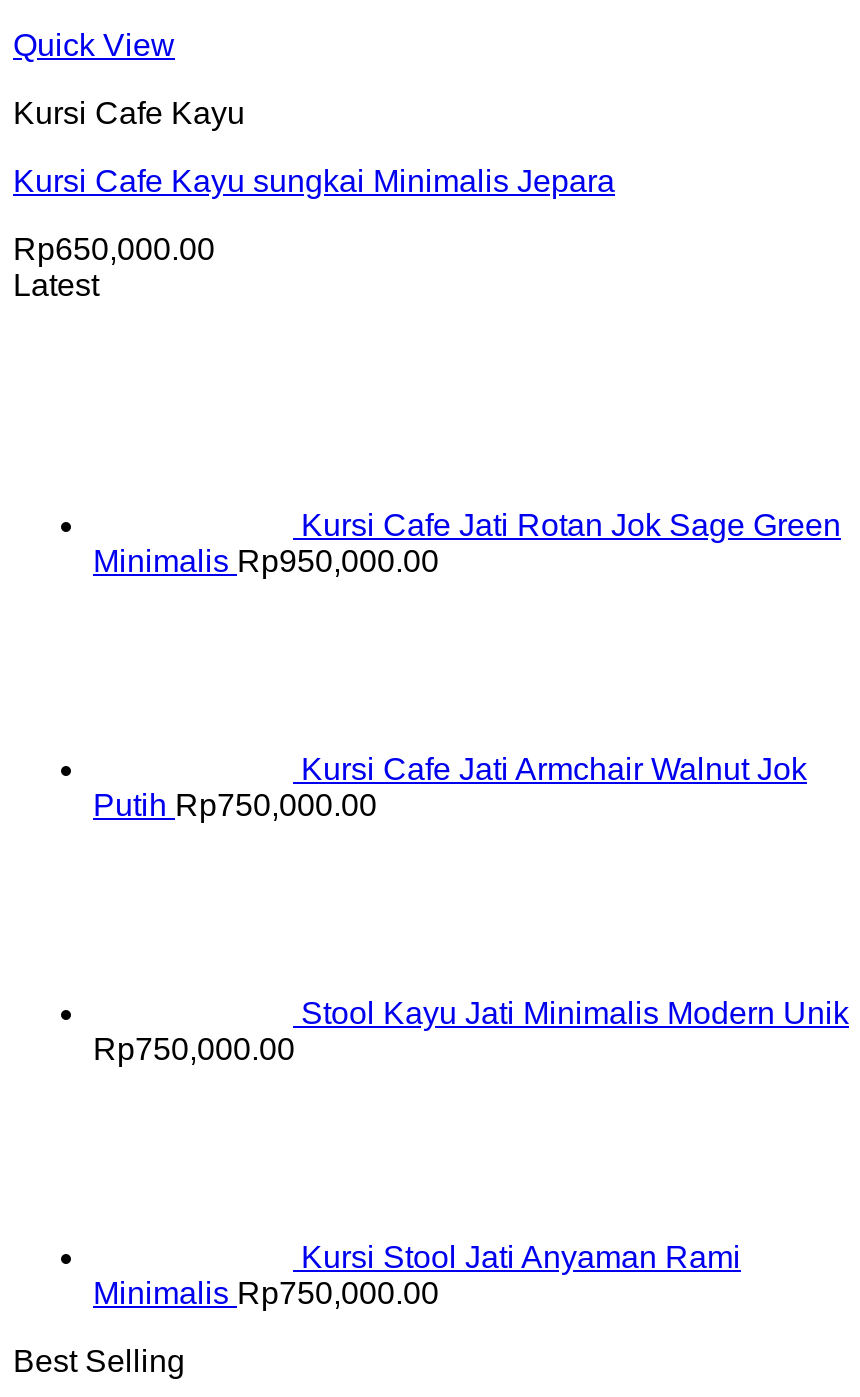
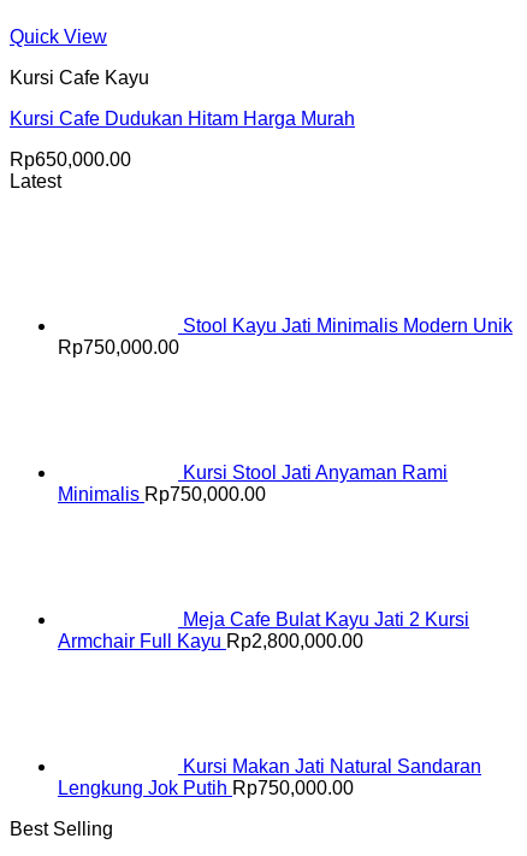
[13,165,615,199] Kursi Cafe Kayu sungkai Minimalis Jepara -> [10,109,355,129] Kursi Cafe Dudukan Hitam Harga Murah
[93,509,841,579] Kursi Cafe Jati Rotan Jok Sage Green | Minimalis Rp950,000.00 -> none
[93,753,807,823] Kursi Cafe Jati Armchair Walnut Jok | Putih Rp750,000.00 -> none
moved [93,997,849,1311] -> [58,316,513,505]: Stool Kayu Jati Minimalis Modern Unik | Rp750,000.00 | Kursi Stool Jati Anyaman Rami | Minimalis Rp750,000.00
none -> [58,610,469,652] Meja Cafe Bulat Kayu Jati 2 Kursi | Armchair Full Kayu Rp2,800,000.00
none -> [58,757,481,799] Kursi Makan Jati Natural Sandaran | Lengkung Jok Putih Rp750,000.00

